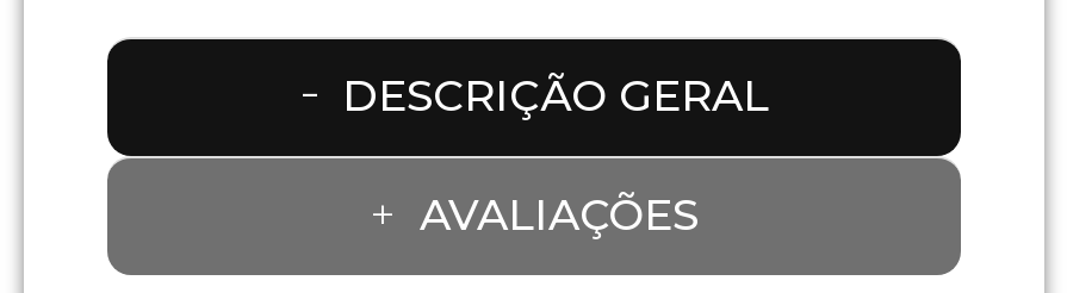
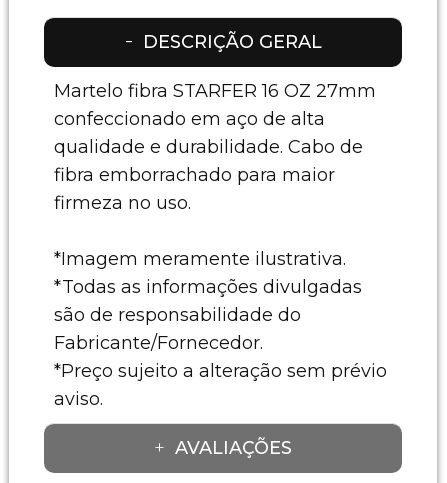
none -> [54,80,387,410] Martelo fibra STARFER 16 OZ 27mm | confeccionado em aço de alta | qualidade e durabilidade. Cabo de | fibra emborrachado para maior | firmeza no uso. | *Imagem meramente ilustrativa. | *Todas as informações divulgadas | são de responsabilidade do | Fabricante/Fornecedor. | *Preço sujeito a alteração sem prévio | aviso.

